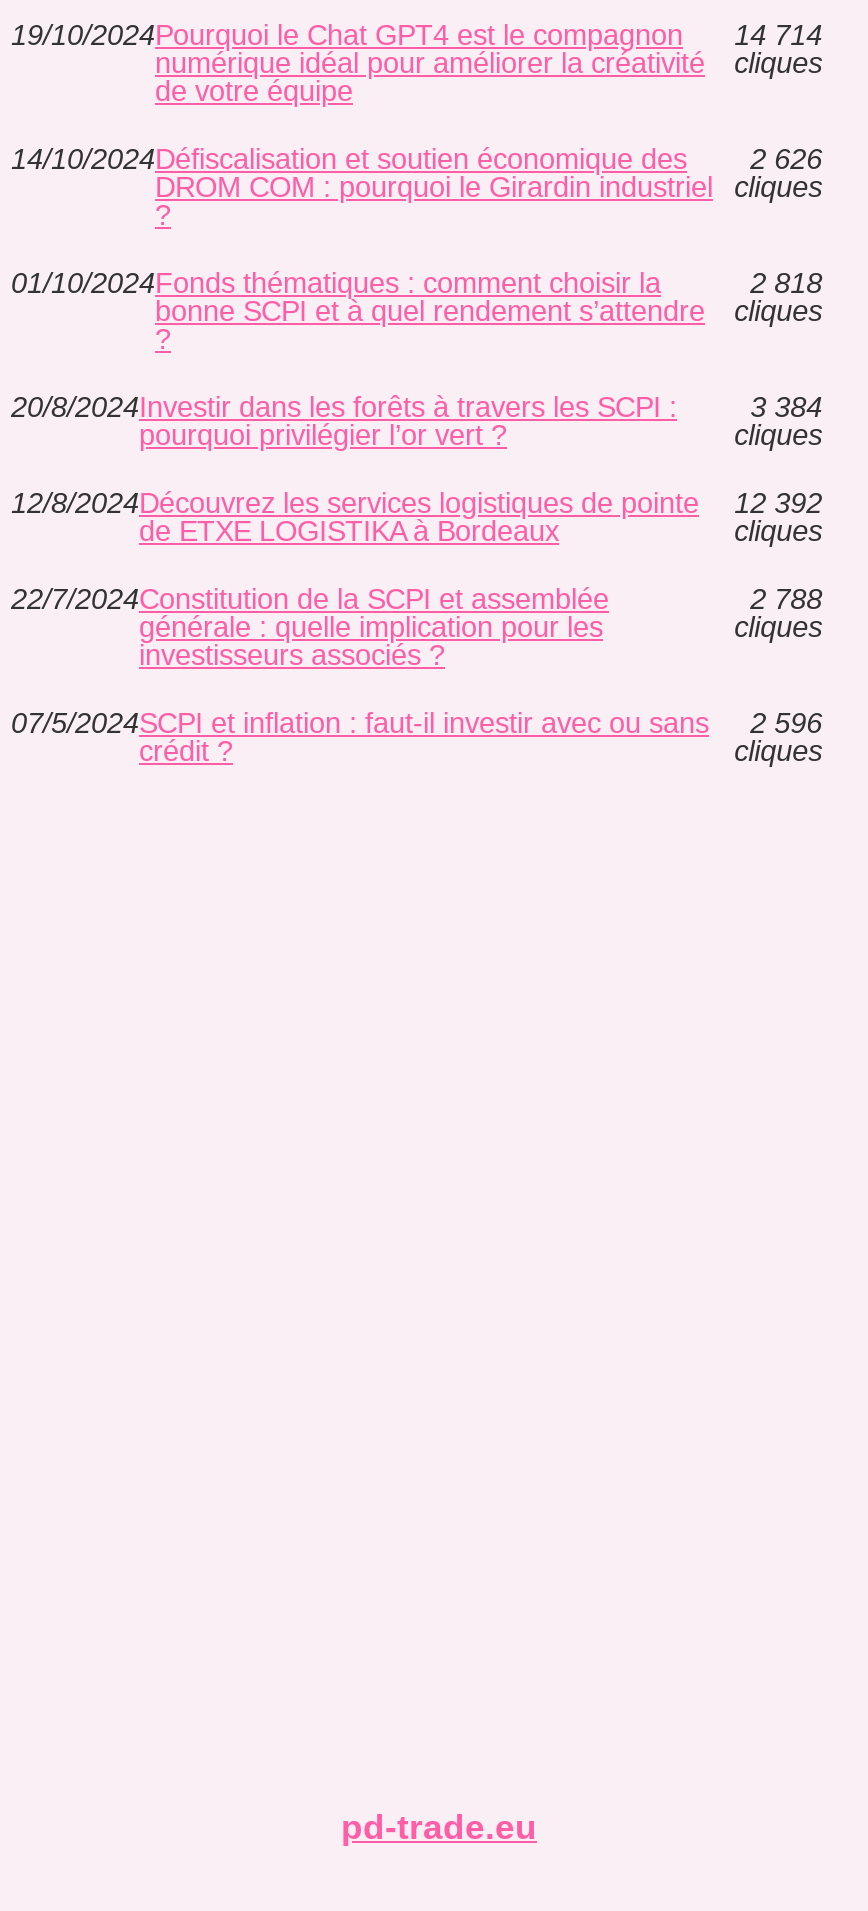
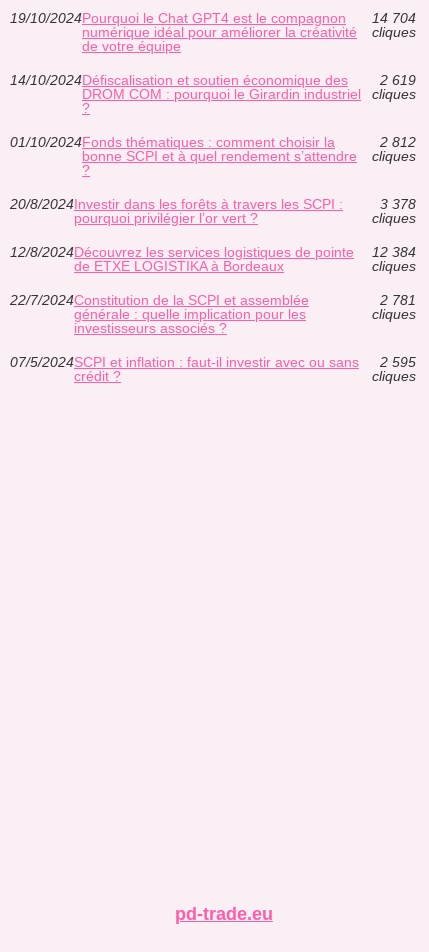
[11,18,822,50] 19/10/2024Pourquoi le Chat GPT4 est le compagnon 14 714 -> [10,10,416,26] 19/10/2024Pourquoi le Chat GPT4 est le compagnon 14 704
[11,142,822,174] 14/10/2024Défiscalisation et soutien économique des 2 626 -> [10,72,416,88] 14/10/2024Défiscalisation et soutien économique des 2 619
[750,266,822,298] 2 818 -> [380,134,416,150] 2 812
[750,390,822,422] 3 384 -> [380,196,416,212] 3 378
[11,486,822,518] 12/8/2024Découvrez les services logistiques de pointe 12 392 -> [10,244,416,260] 12/8/2024Découvrez les services logistiques de pointe 12 384
[750,582,822,614] 2 788 -> [380,292,416,308] 2 781
[11,706,822,738] 07/5/2024SCPI et inflation : faut-il investir avec ou sans 2 596 -> [10,354,416,370] 07/5/2024SCPI et inflation : faut-il investir avec ou sans 2 595

